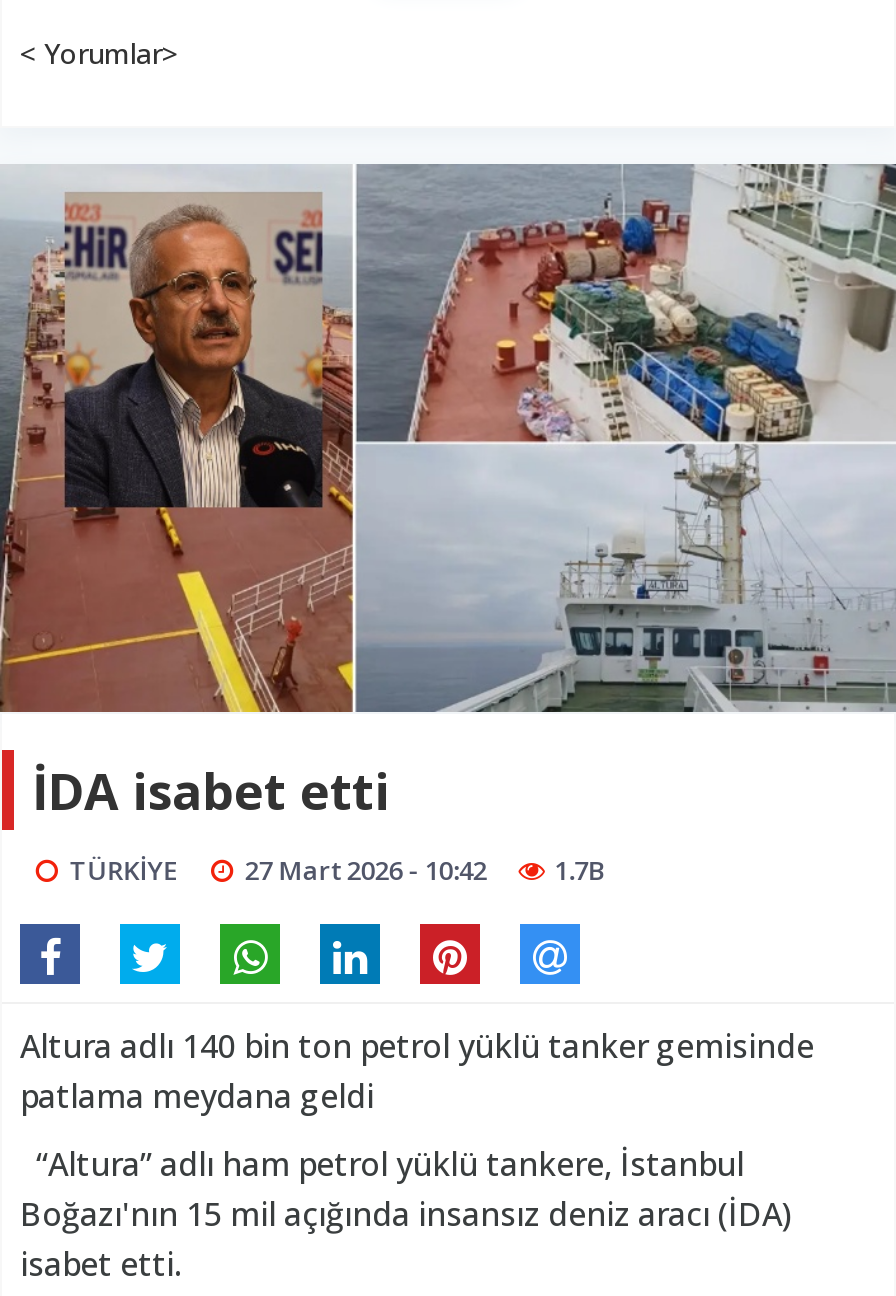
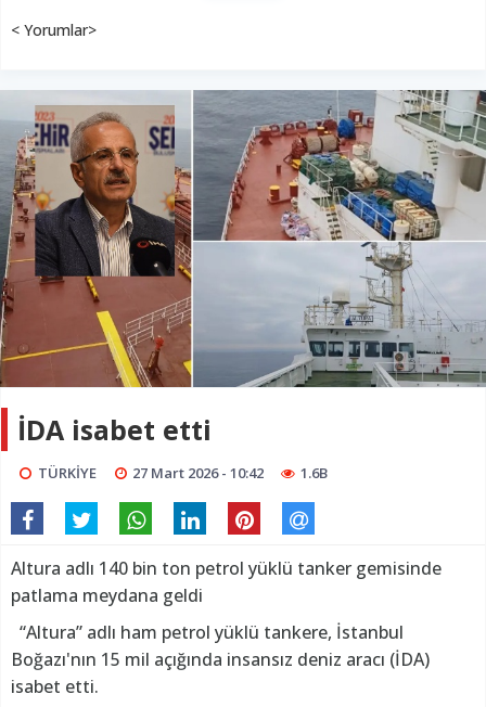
[69,852,604,888] TÜRKİYE 27 Mart 2026 - 10:42 1.7B -> [38,463,328,483] TÜRKİYE 27 Mart 2026 - 10:42 1.6B

